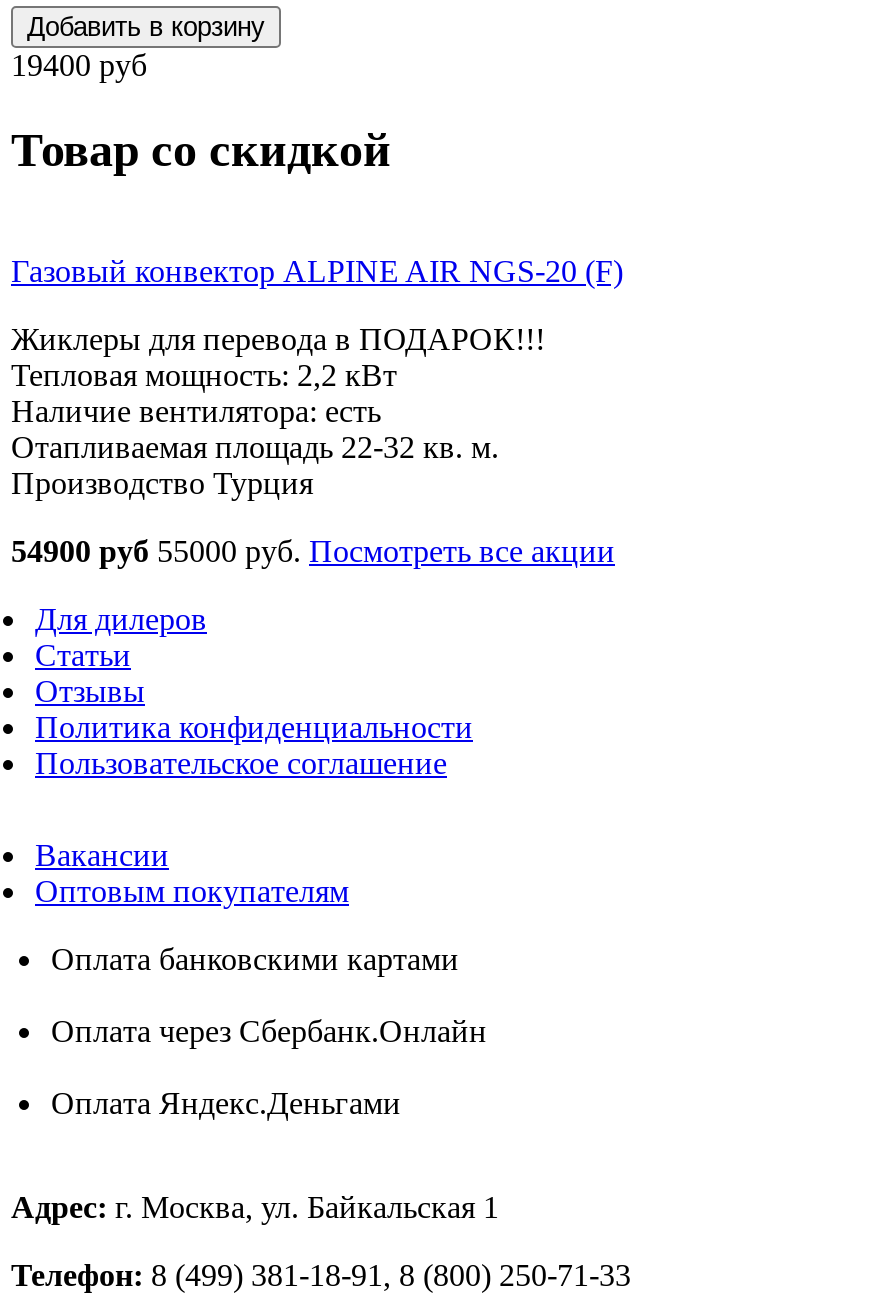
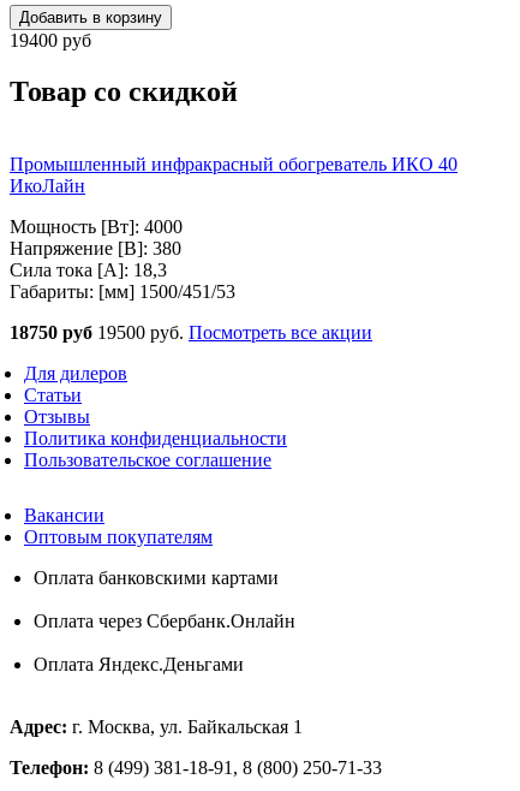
[11,254,623,288] Газовый конвектор ALPINE AIR NGS-20 (F) -> [10,154,458,196] Промышленный инфракрасный обогреватель ИКО 40 | ИкоЛайн
[11,322,545,500] Жиклеры для перевода в ПОДАРОК!!! | Тепловая мощность: 2,2 кВт | Наличие вентилятора: есть | Отапливаемая площадь 22-32 кв. м. | Производство Турция -> [10,216,235,302] Мощность [Вт]: 4000 | Напряжение [В]: 380 | Сила тока [А]: 18,3 | Габариты: [мм] 1500/451/53
[11,534,615,568] 54900 руб 55000 руб. Посмотреть все акции -> [10,322,372,342] 18750 руб 19500 руб. Посмотреть все акции

